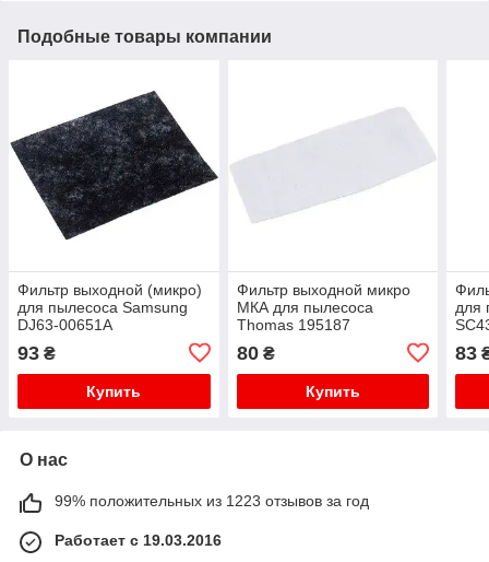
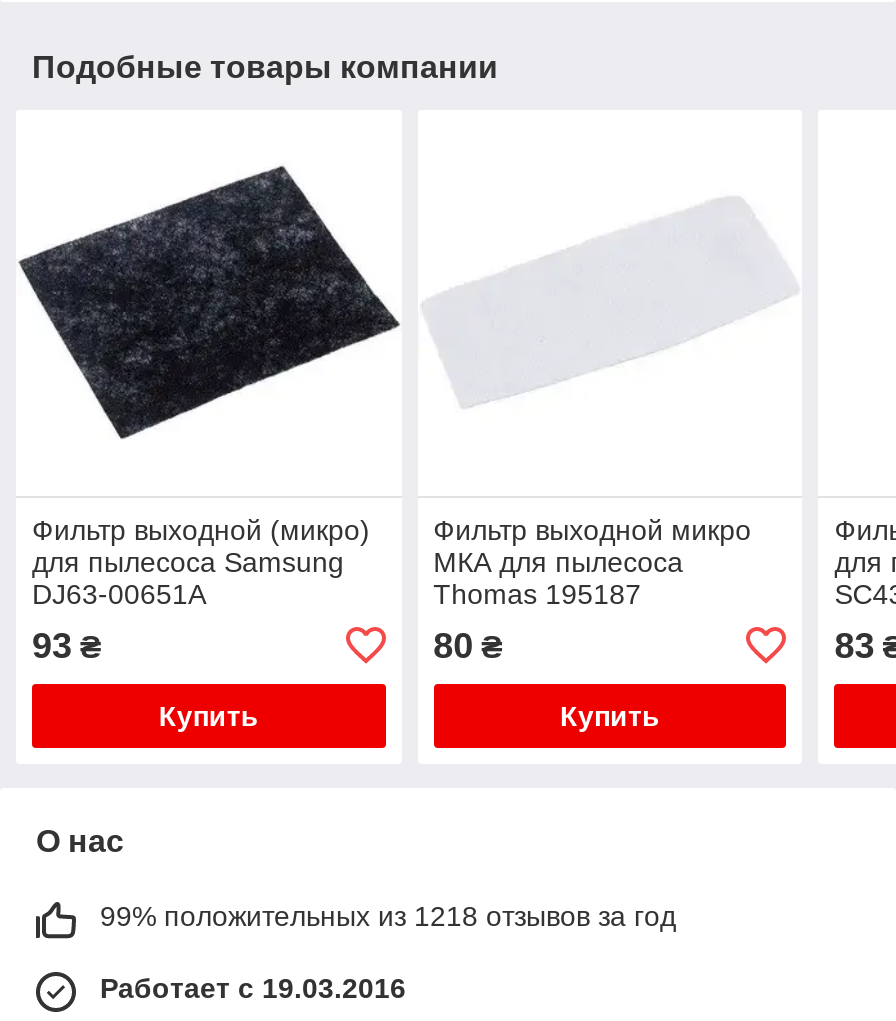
[55,492,369,509] 99% положительных из 1223 отзывов за год -> [100,900,676,932] 99% положительных из 1218 отзывов за год

